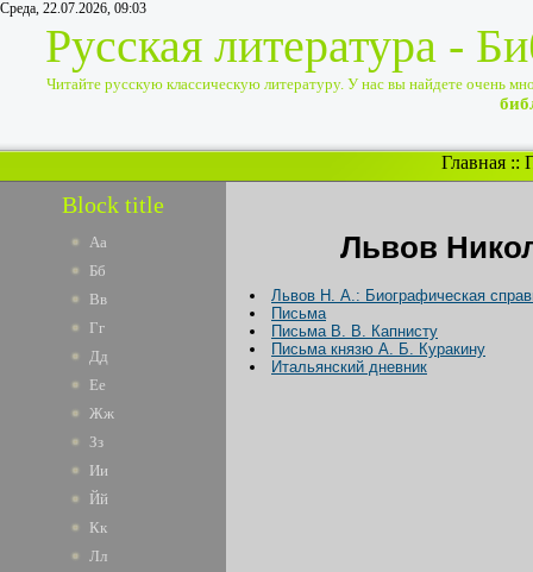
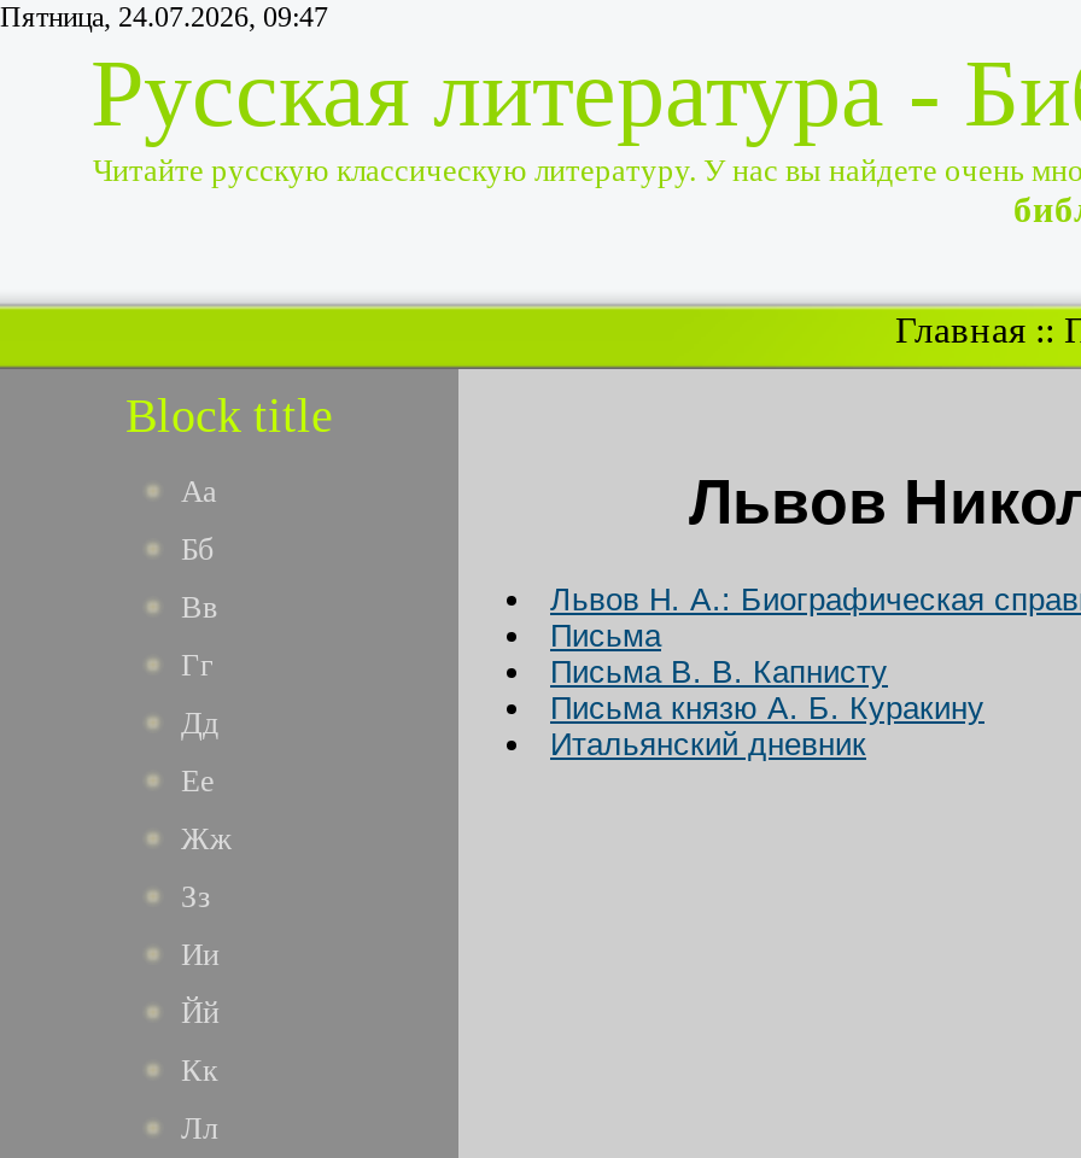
[0,0,146,17] Среда, 22.07.2026, 09:03 -> [0,0,328,34] Пятница, 24.07.2026, 09:47

